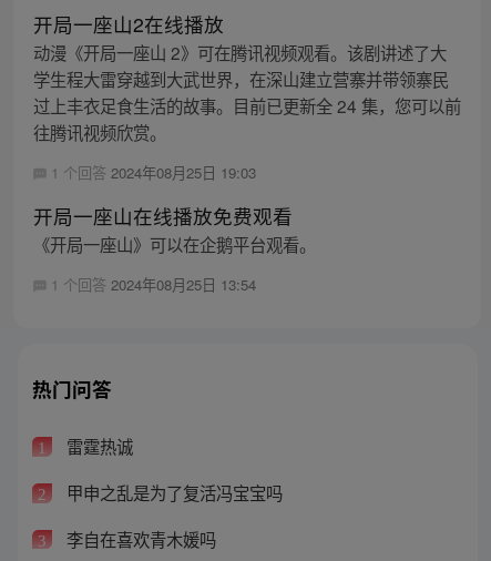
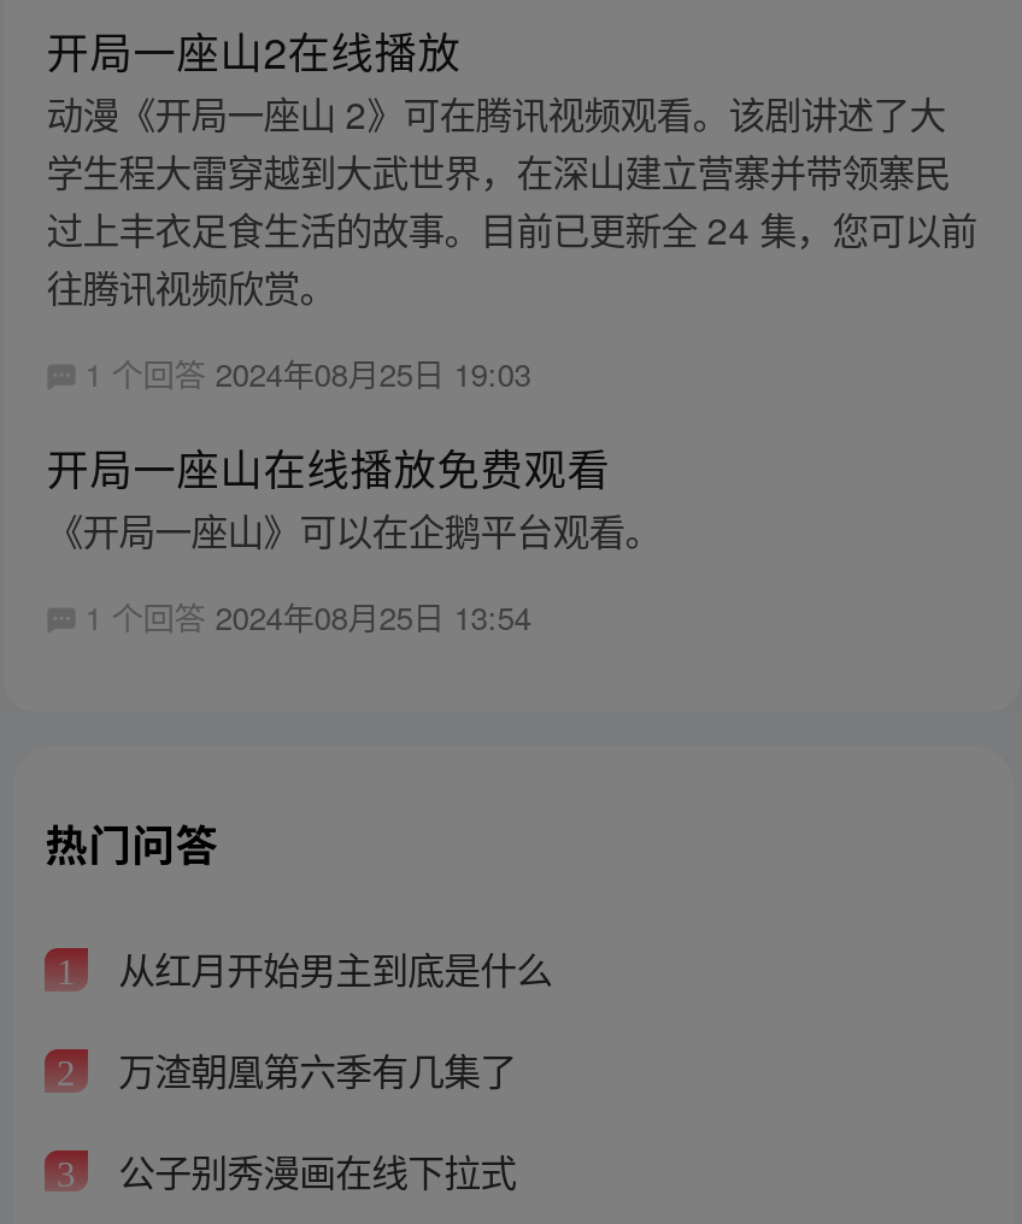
[62,434,133,458] 雷霆热诚 -> [109,942,552,995] 从红月开始男主到底是什么
[62,480,282,505] 甲申之乱是为了复活冯宝宝吗 -> [109,1042,516,1095] 万渣朝凰第六季有几集了
[62,526,216,551] 李自在喜欢青木媛吗 -> [109,1143,516,1196] 公子别秀漫画在线下拉式

